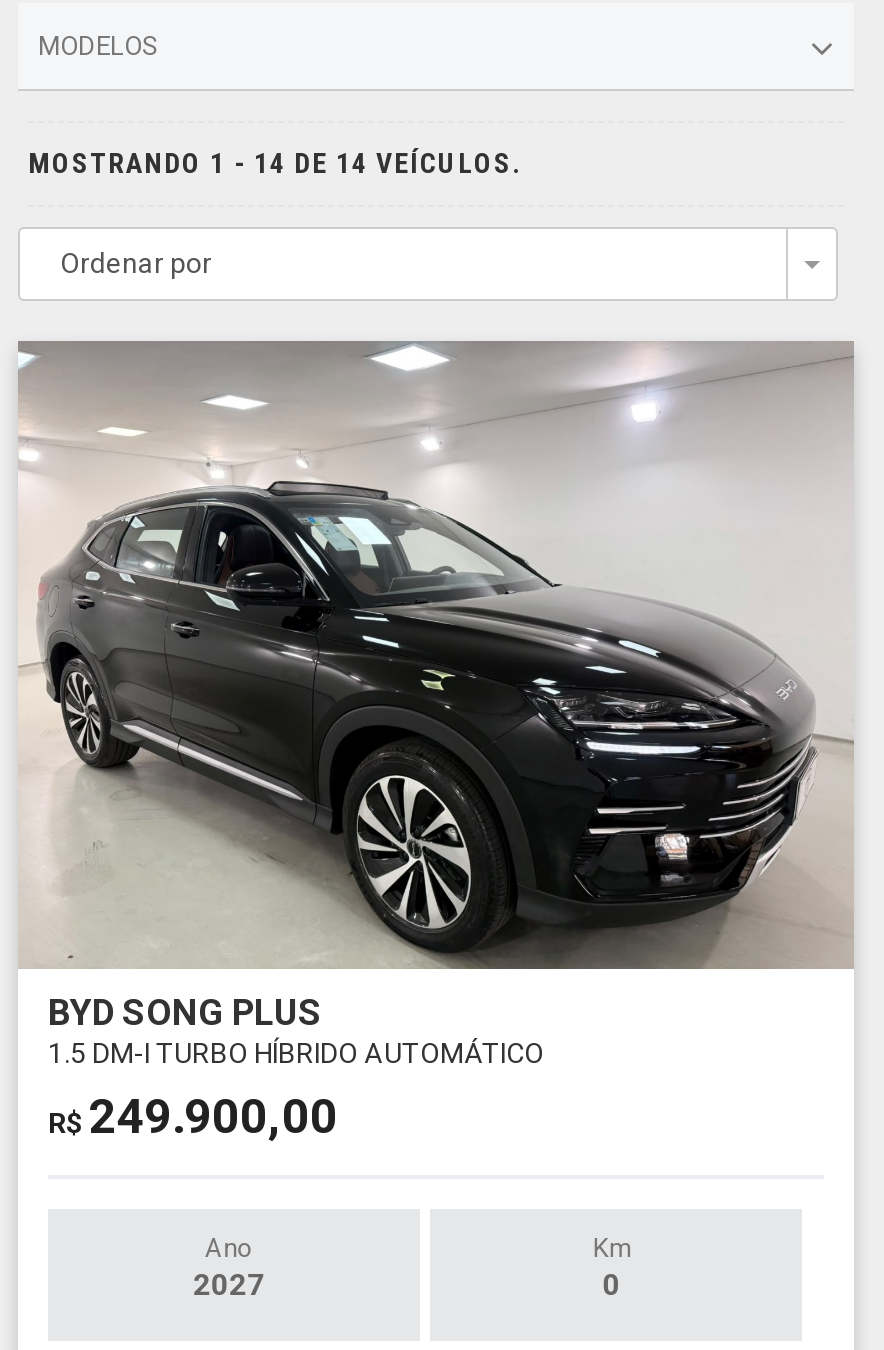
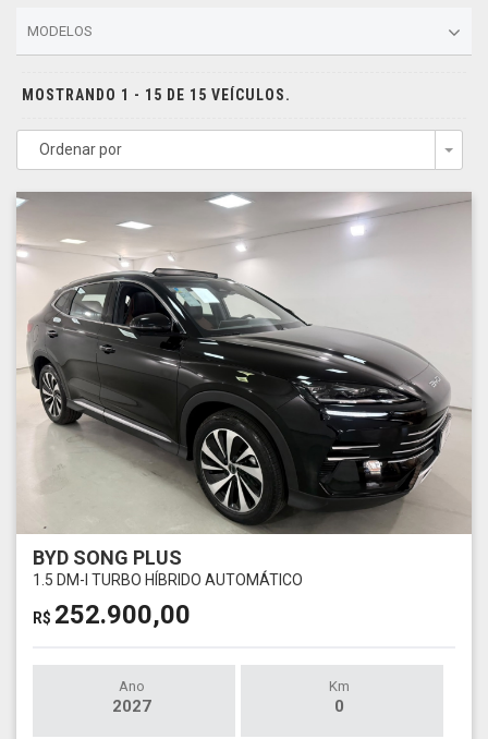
[28,147,522,179] MOSTRANDO 1 - 14 DE 14 VEÍCULOS. -> [22,86,291,104] MOSTRANDO 1 - 15 DE 15 VEÍCULOS.
[48,1088,338,1144] R$249.900,00 -> [33,599,191,629] R$252.900,00

